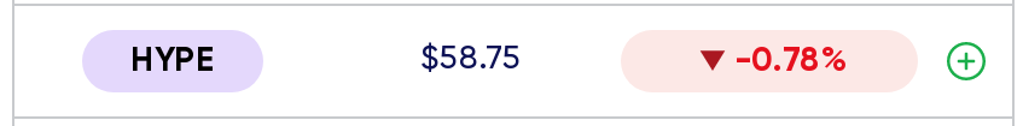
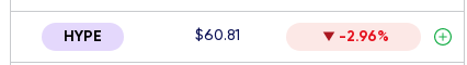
[420,42,522,75] $58.75 -> [195,28,240,43] $60.81
[734,44,848,78] -0.78% -> [338,29,389,44] -2.96%

